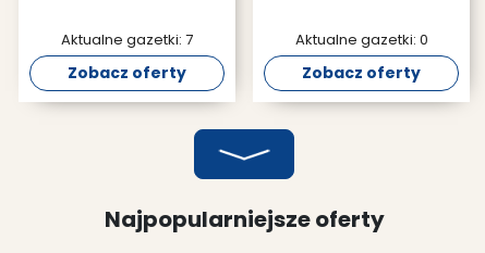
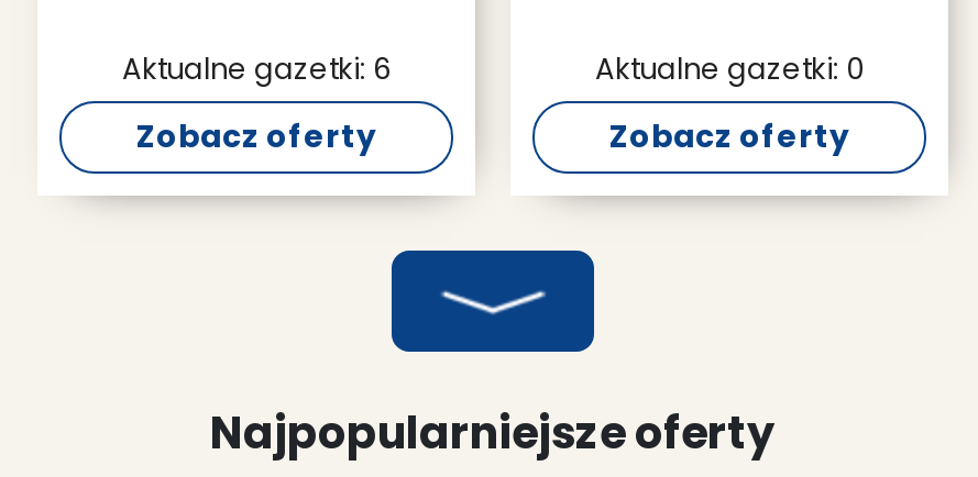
[61,29,193,50] Aktualne gazetki: 7 -> [122,48,391,90] Aktualne gazetki: 6

